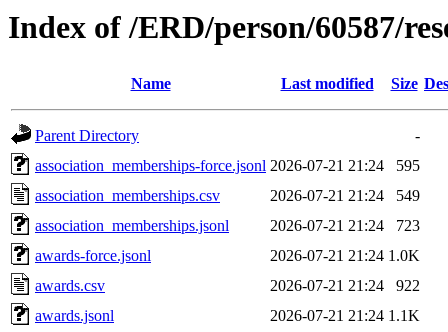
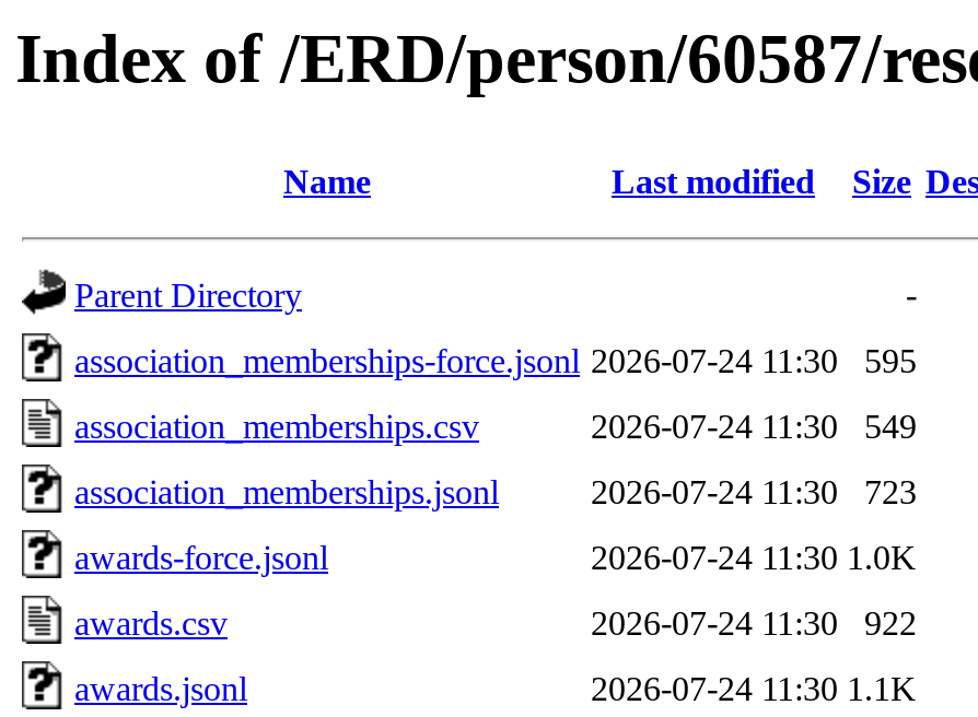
[35,157,384,174] association_memberships-force.jsonl 2026-07-21 21:24 -> [74,342,838,379] association_memberships-force.jsonl 2026-07-24 11:30
[270,187,420,204] 2026-07-21 21:24 549 -> [591,407,917,445] 2026-07-24 11:30 549
[270,217,420,234] 2026-07-21 21:24 723 -> [591,473,917,510] 2026-07-24 11:30 723
[270,247,420,264] 2026-07-21 21:24 1.0K -> [591,539,917,576] 2026-07-24 11:30 1.0K
[270,277,420,294] 2026-07-21 21:24 922 -> [591,604,917,641] 2026-07-24 11:30 922
[270,307,420,324] 2026-07-21 21:24 1.1K -> [591,670,917,707] 2026-07-24 11:30 1.1K

